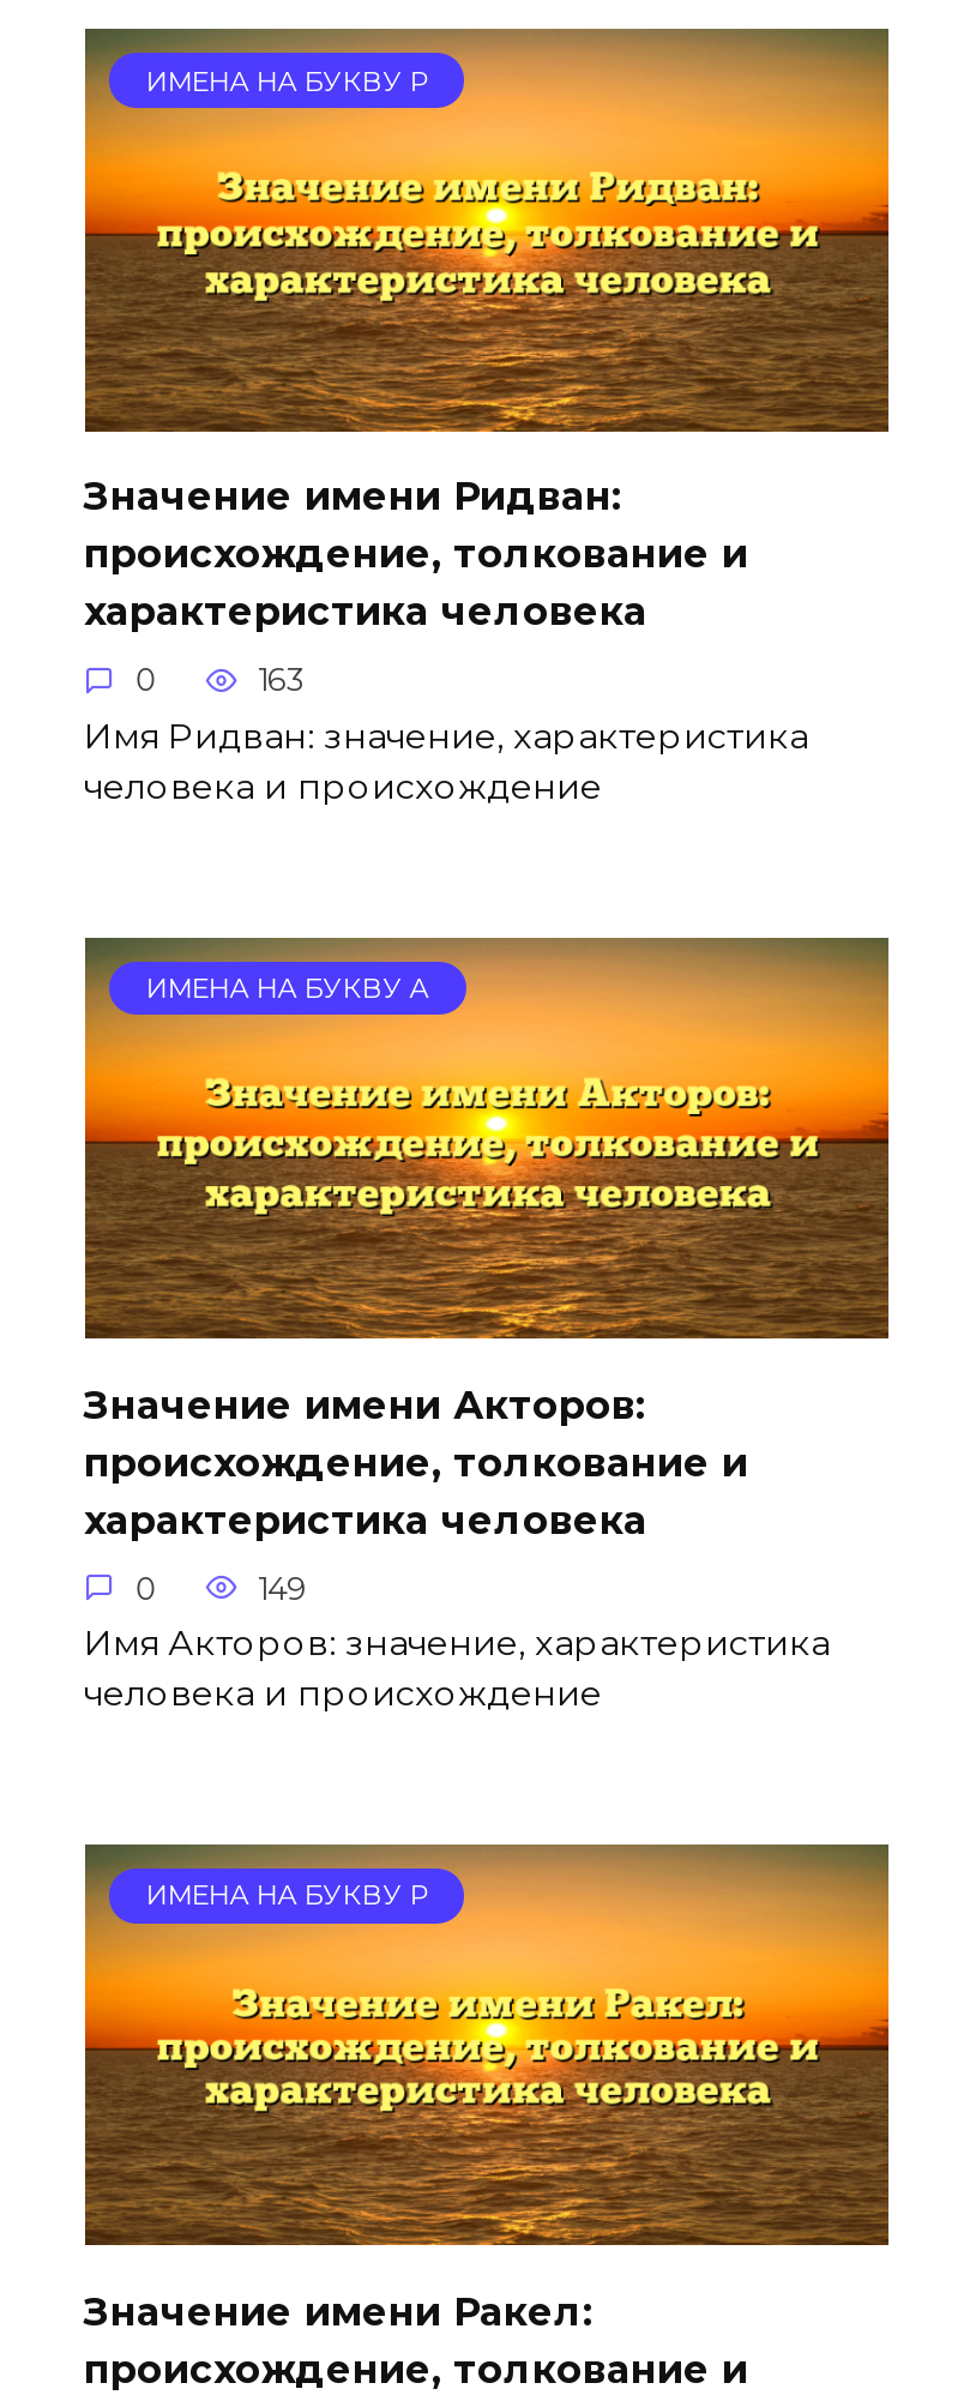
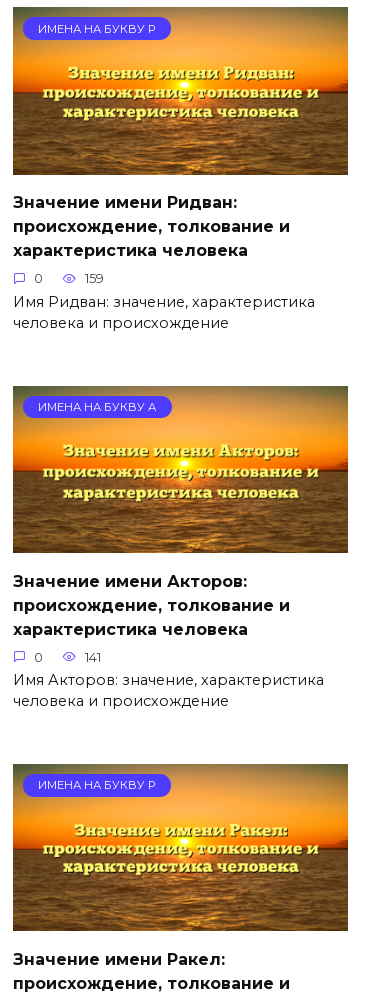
[258,663,306,699] 163 -> [85,271,104,286] 159
[258,1570,306,1606] 149 -> [85,650,101,665] 141

